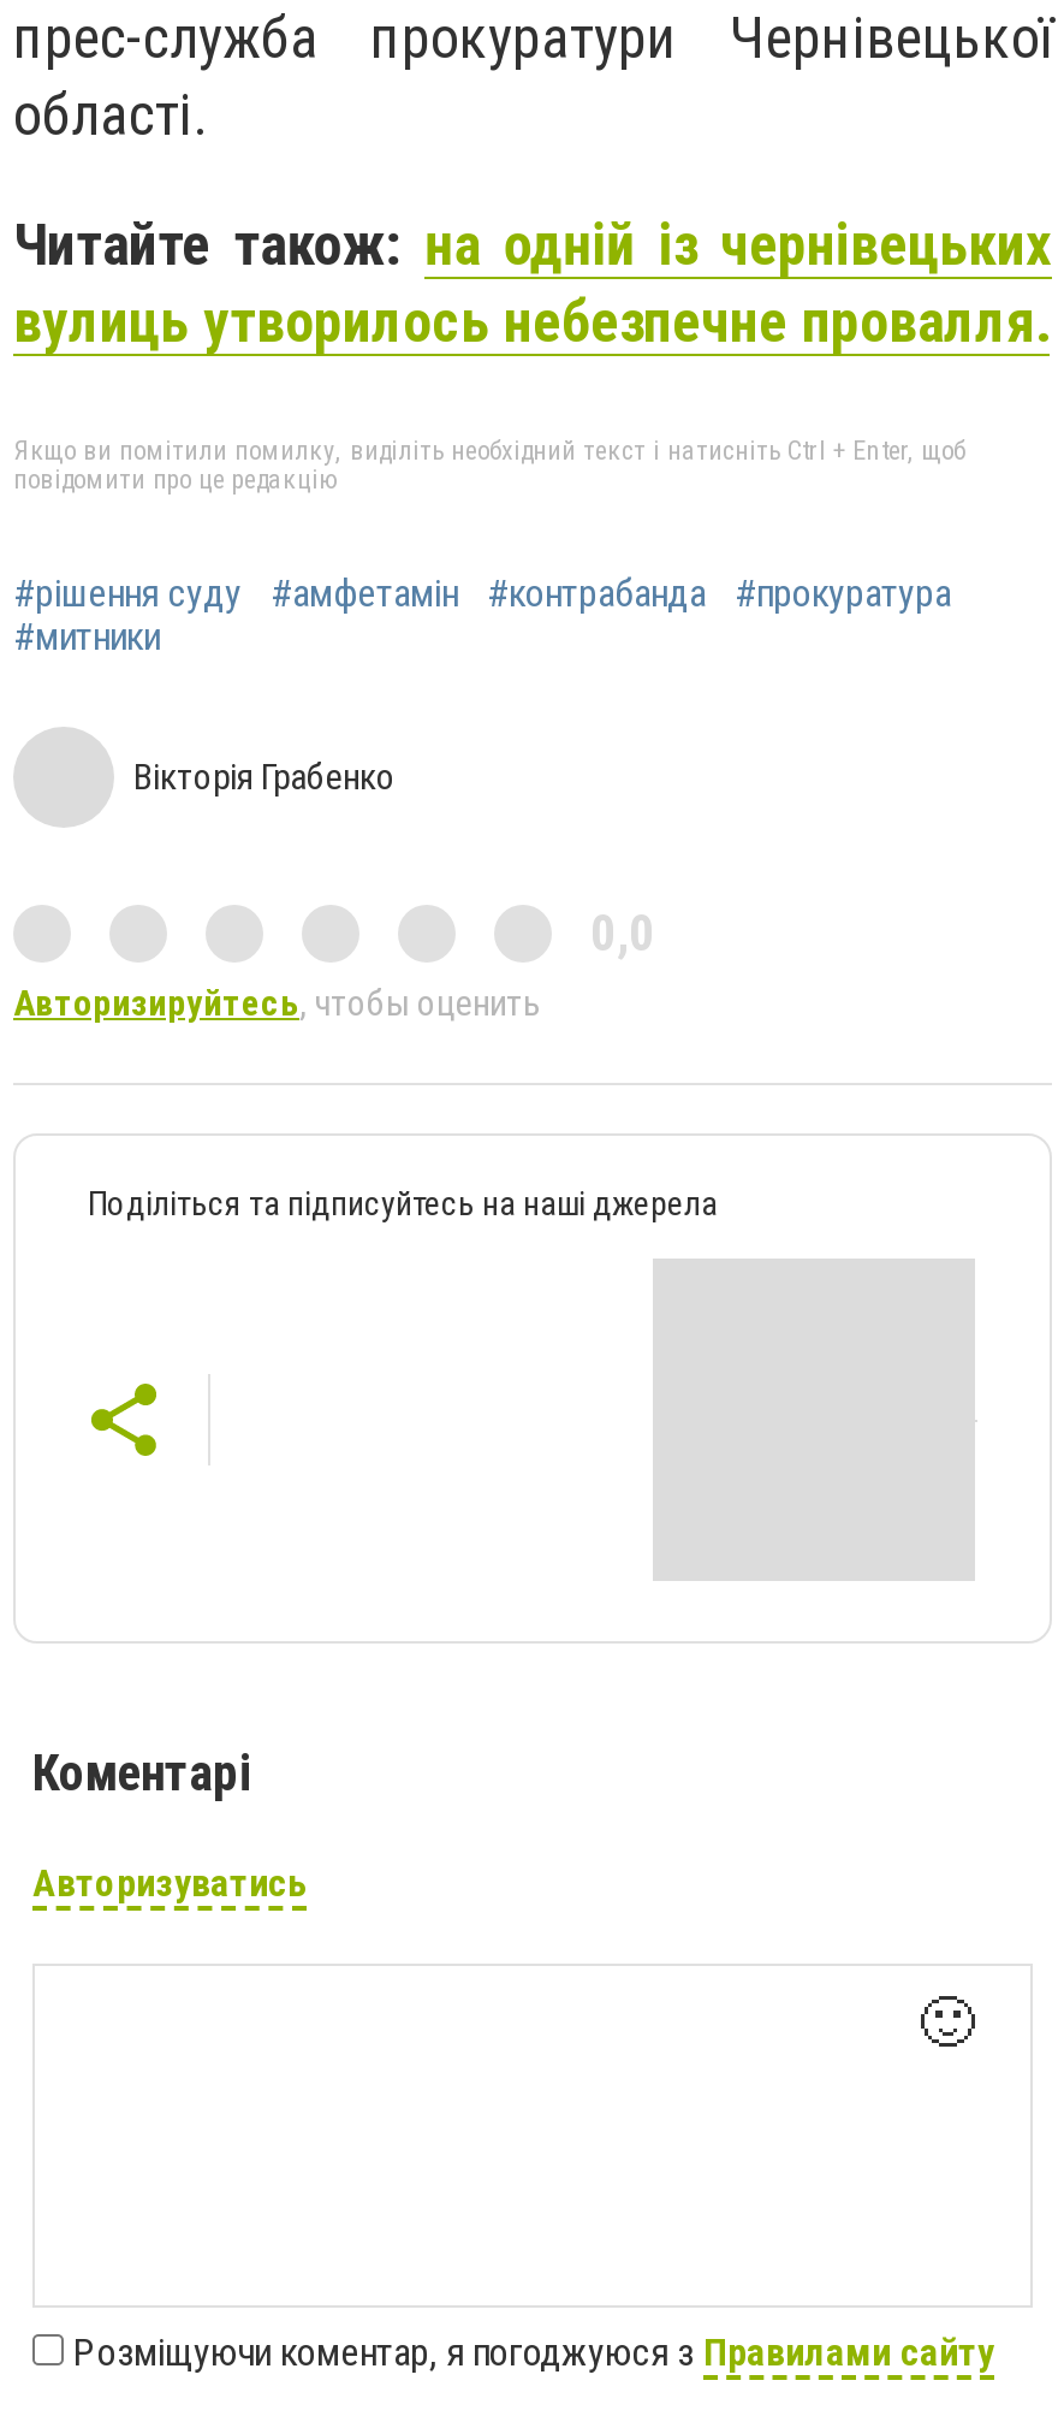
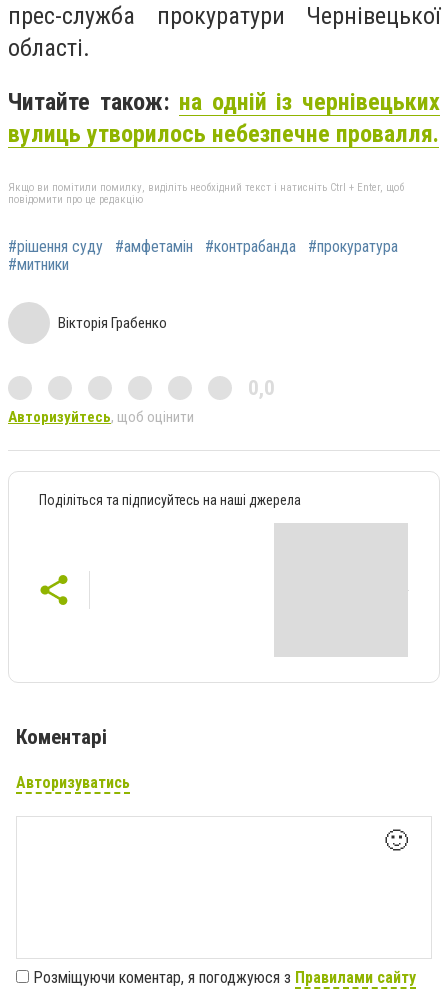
[13,981,540,1024] Авторизируйтесь, чтобы оценить -> [8,408,194,426] Авторизуйтесь, щоб оцінити

